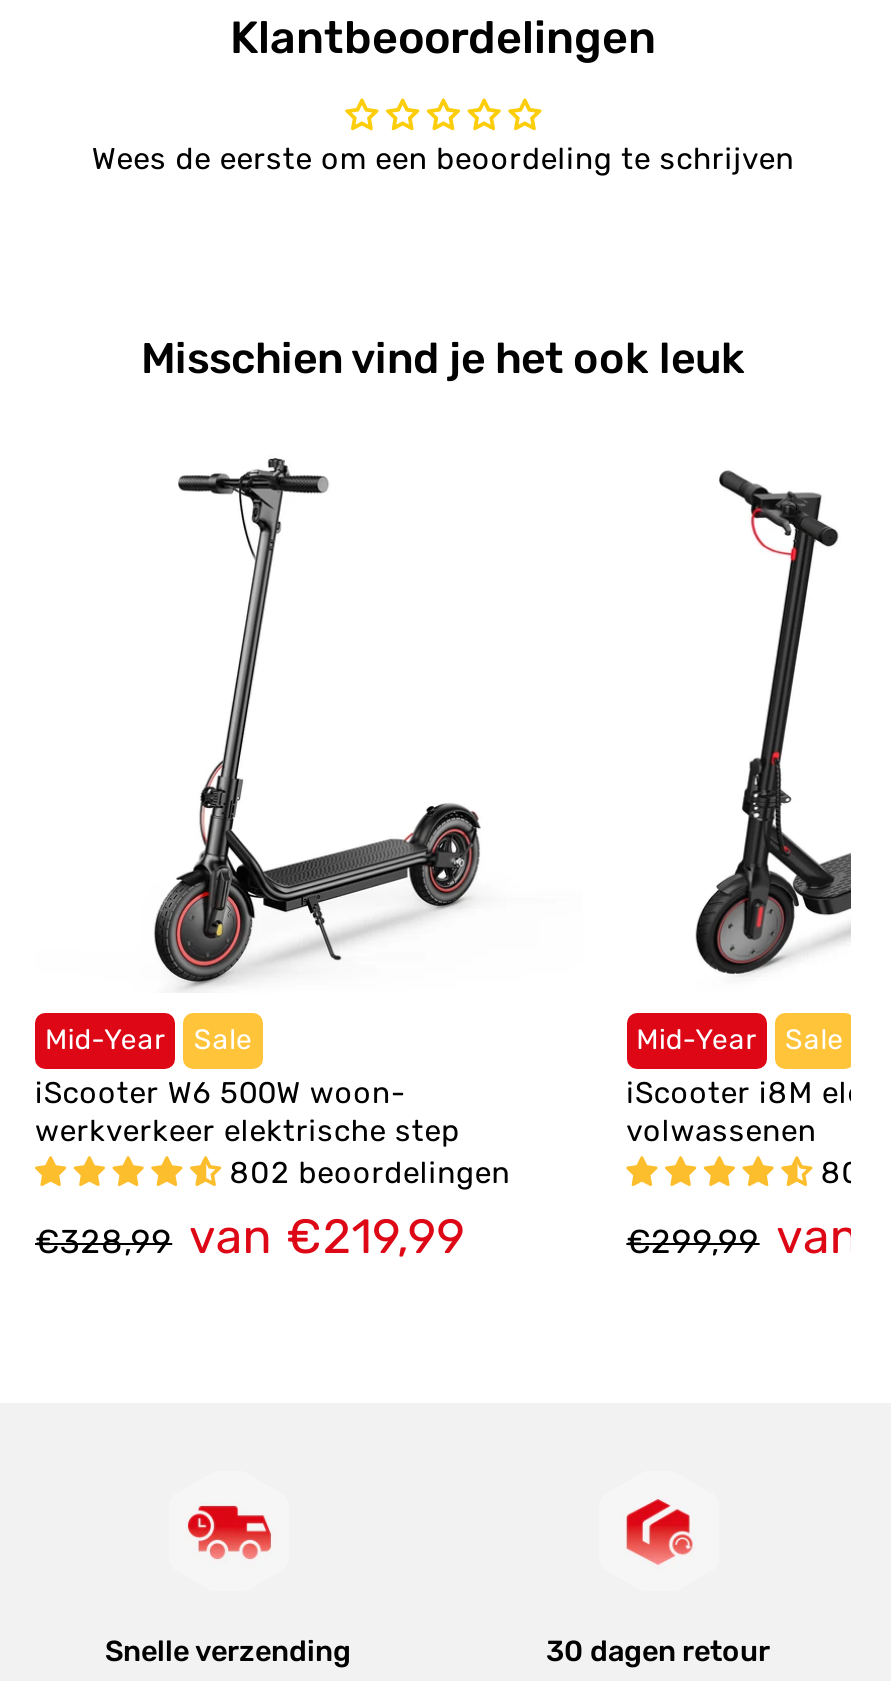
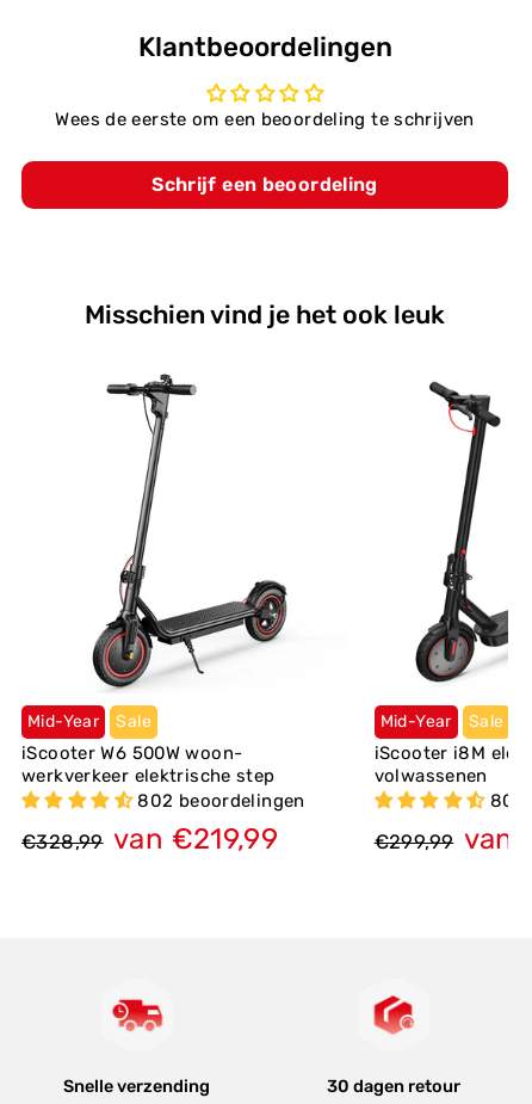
none -> [152,173,378,195] Schrijf een beoordeling

